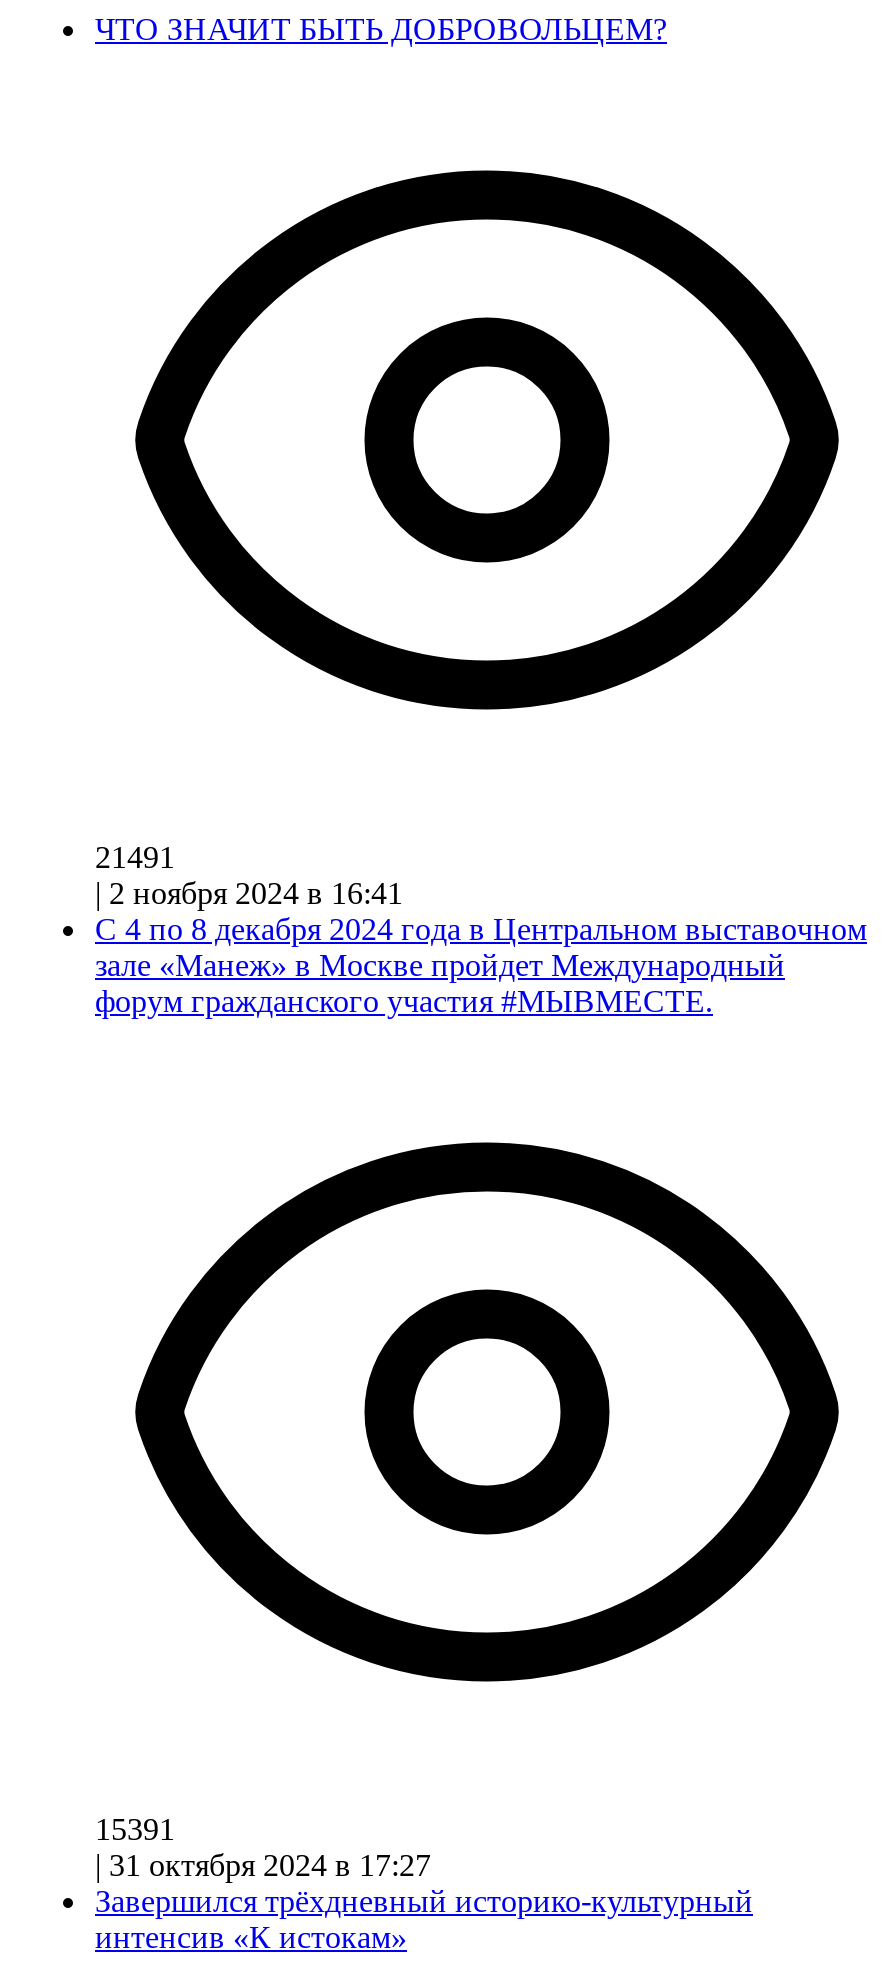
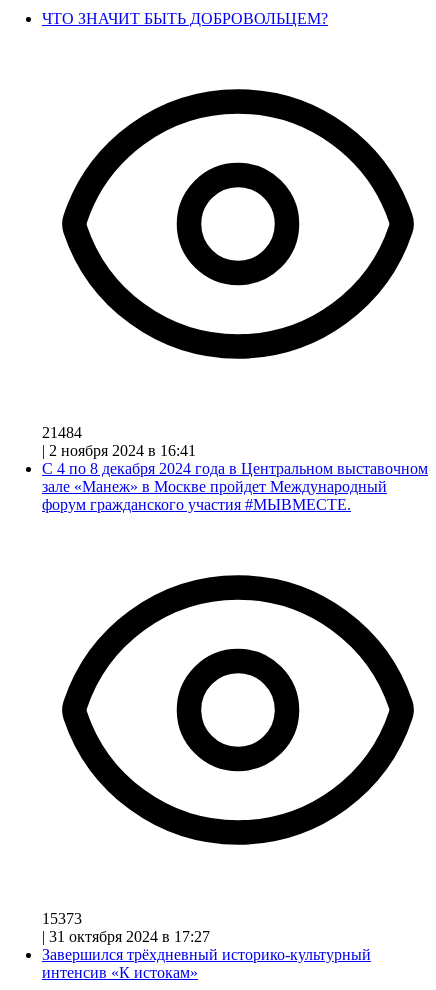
[95,839,175,873] 21491 -> [42,424,82,441] 21484
[95,1811,175,1845] 15391 -> [42,910,82,927] 15373

